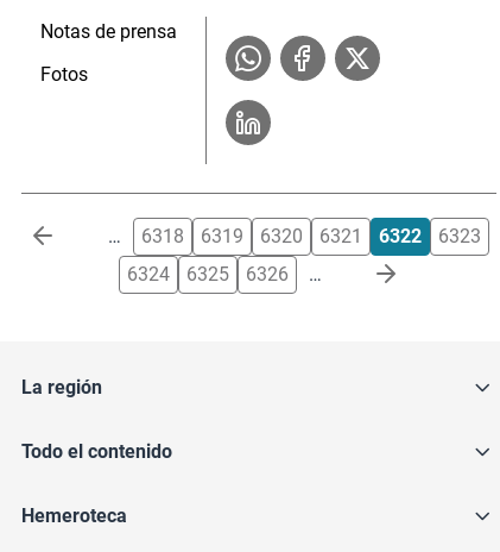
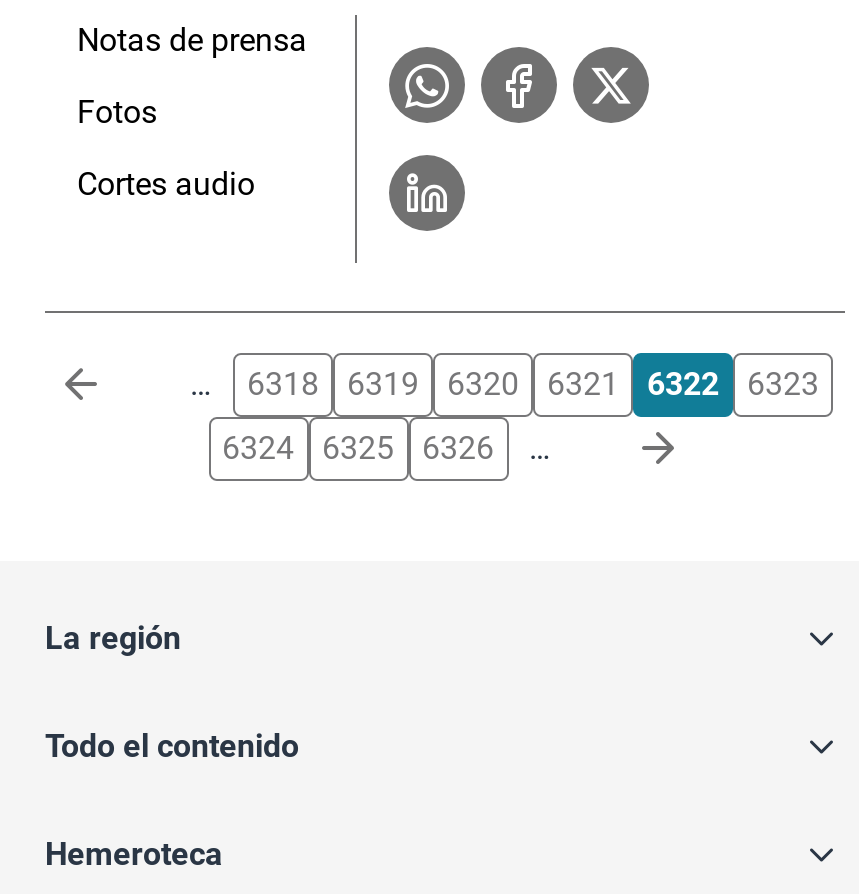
none -> [77,165,255,203] Cortes audio

